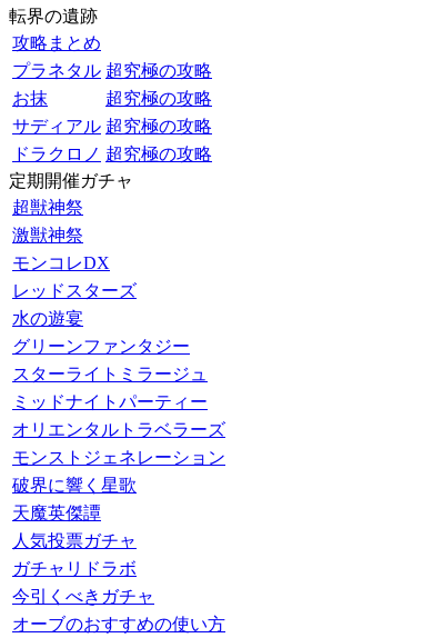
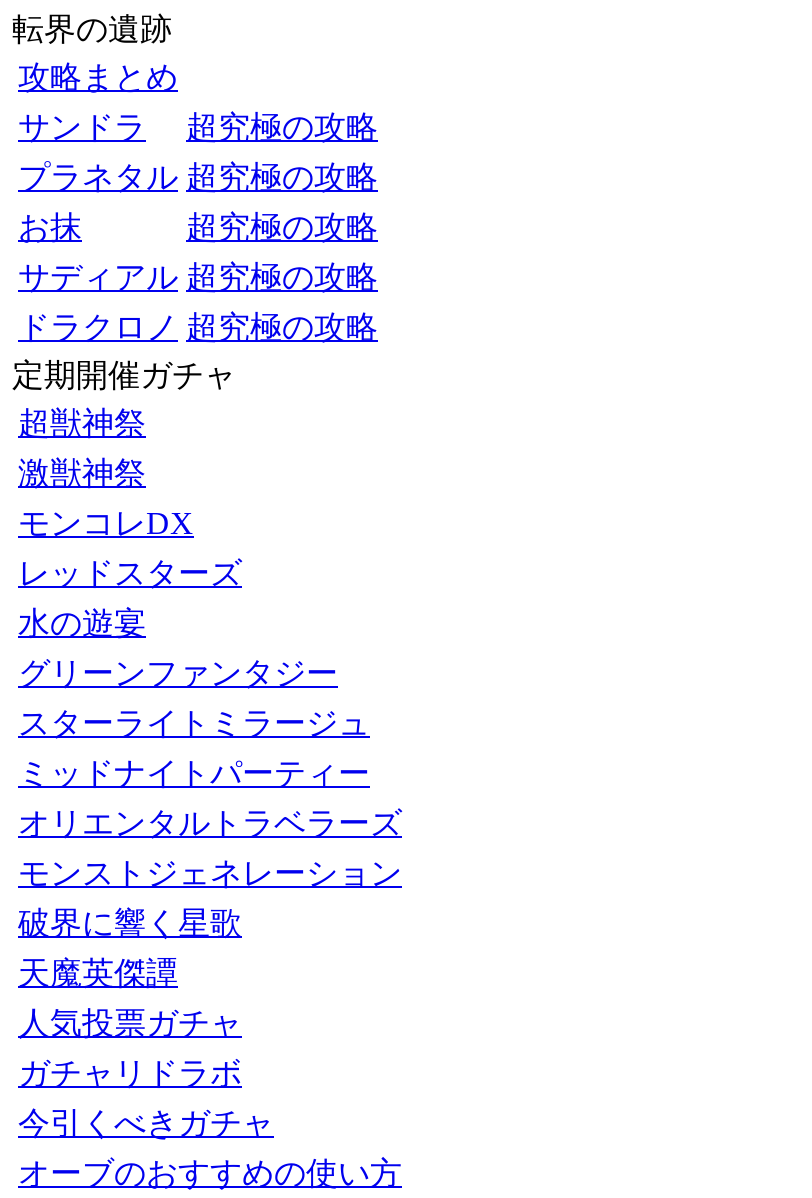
none -> [18,110,378,144] サンドラ | 超究極の攻略

